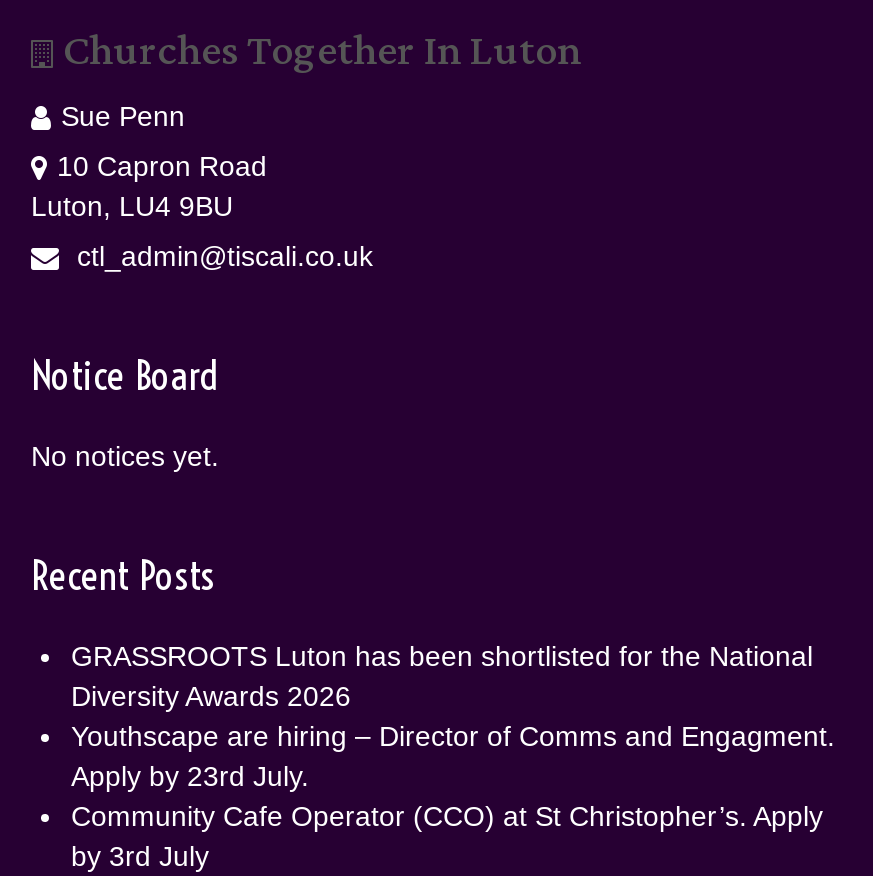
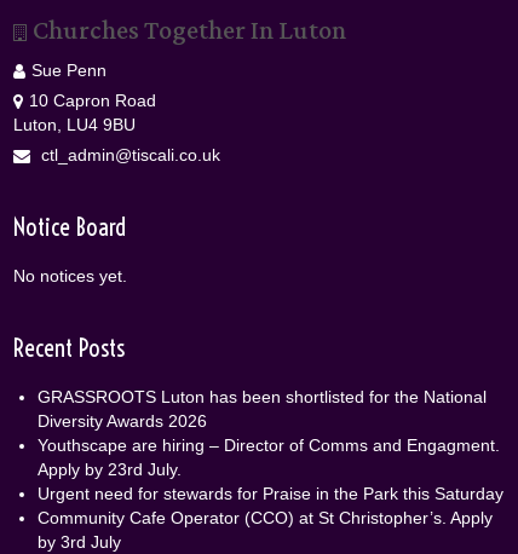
none -> [38,484,503,503] Urgent need for stewards for Praise in the Park this Saturday

